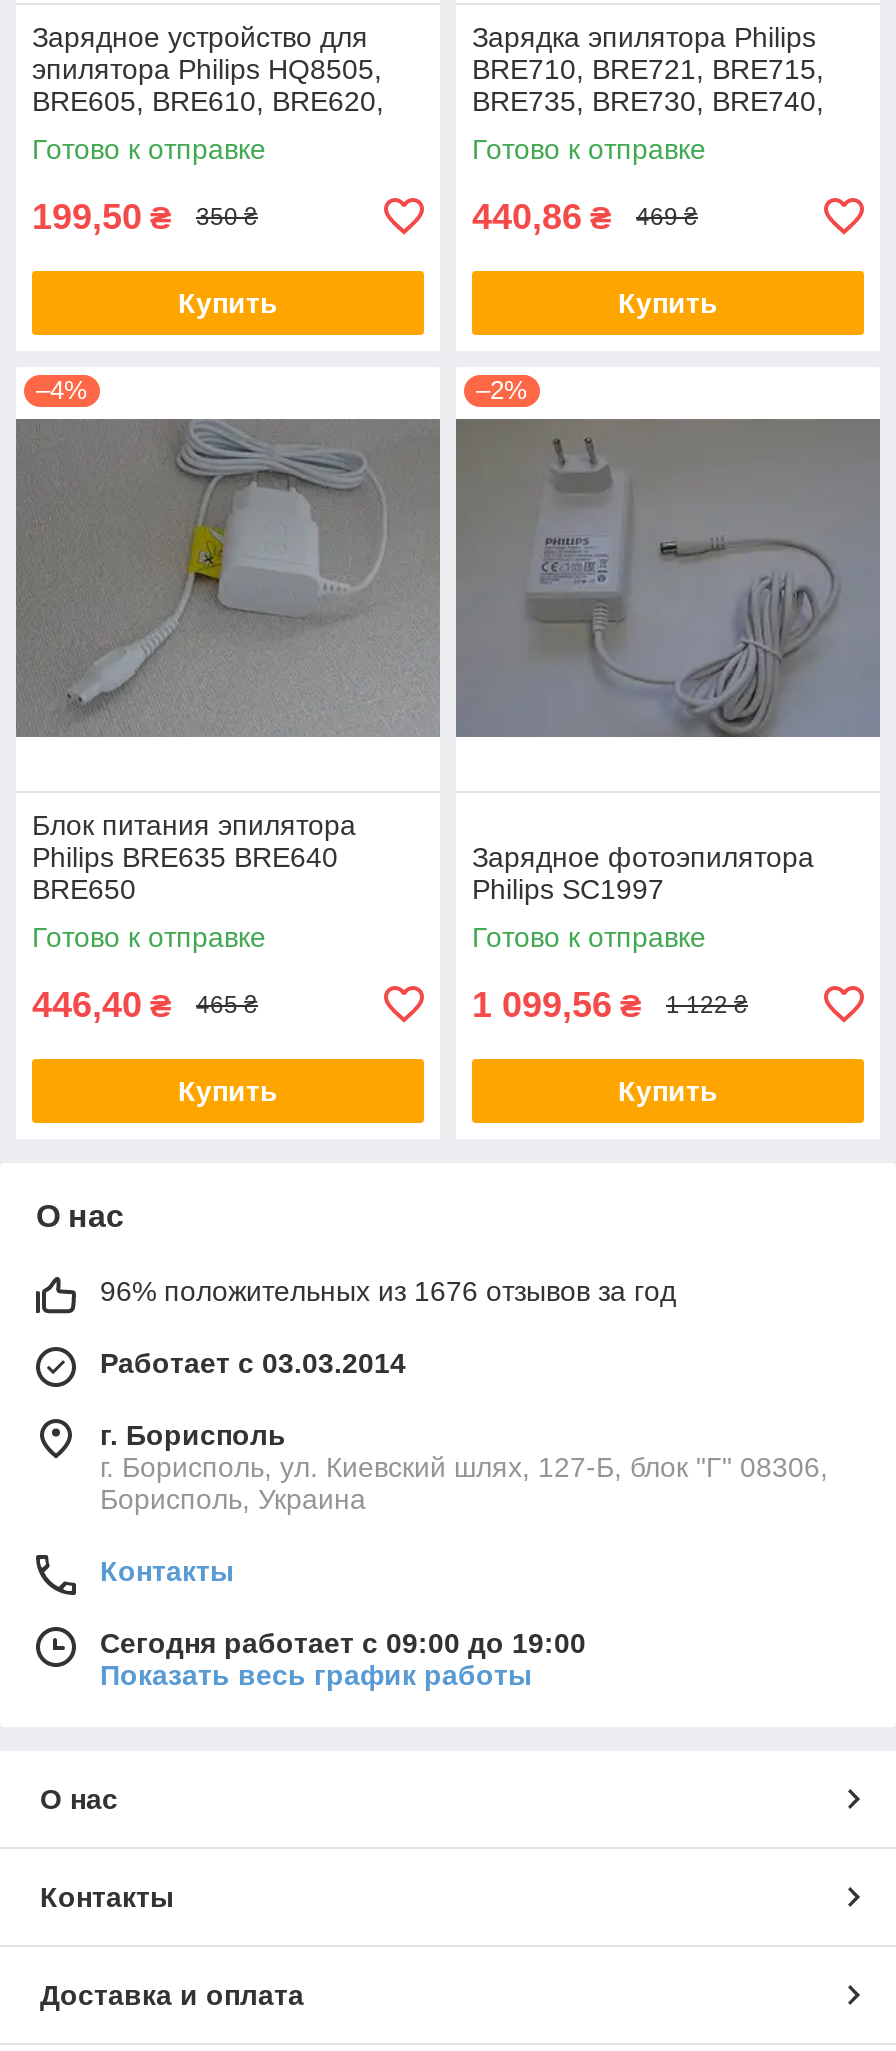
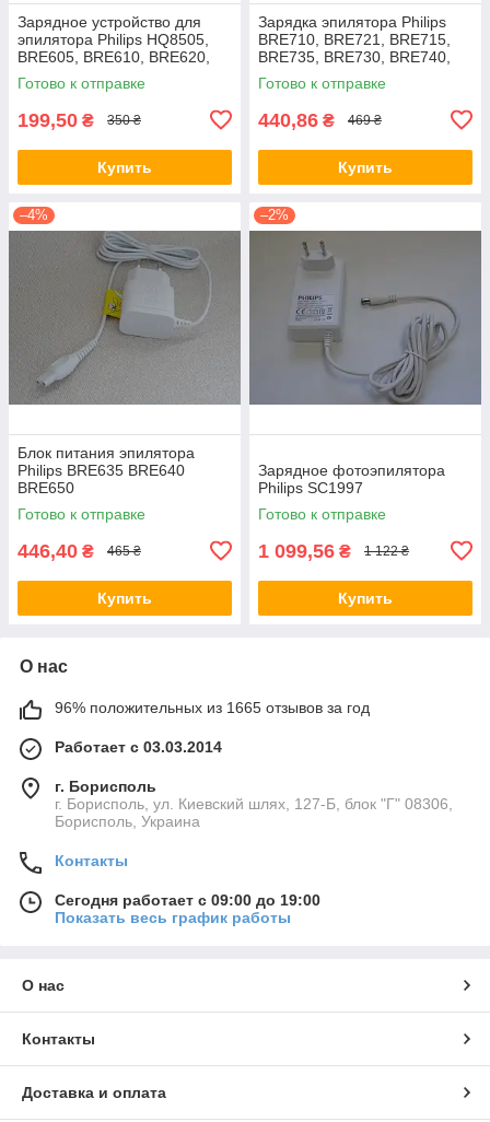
[100,1275,676,1307] 96% положительных из 1676 отзывов за год -> [55,699,370,716] 96% положительных из 1665 отзывов за год

